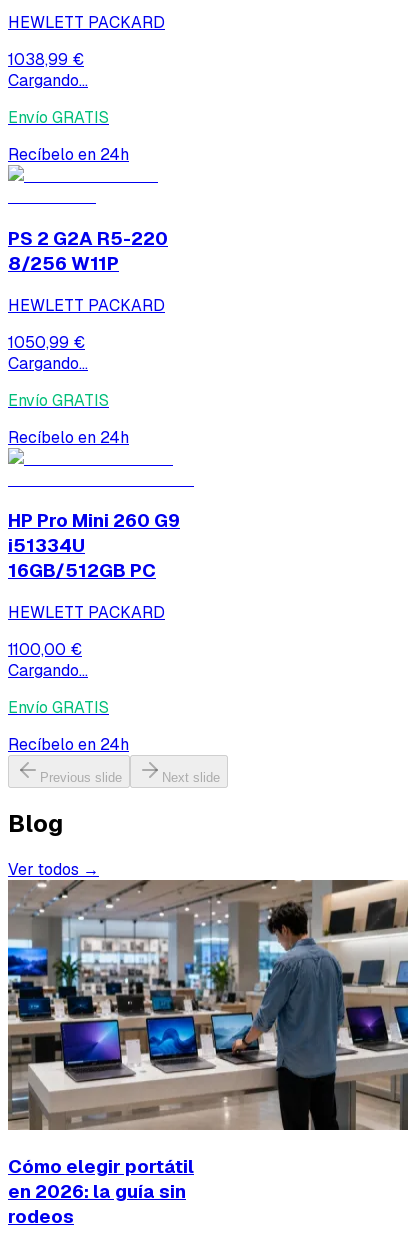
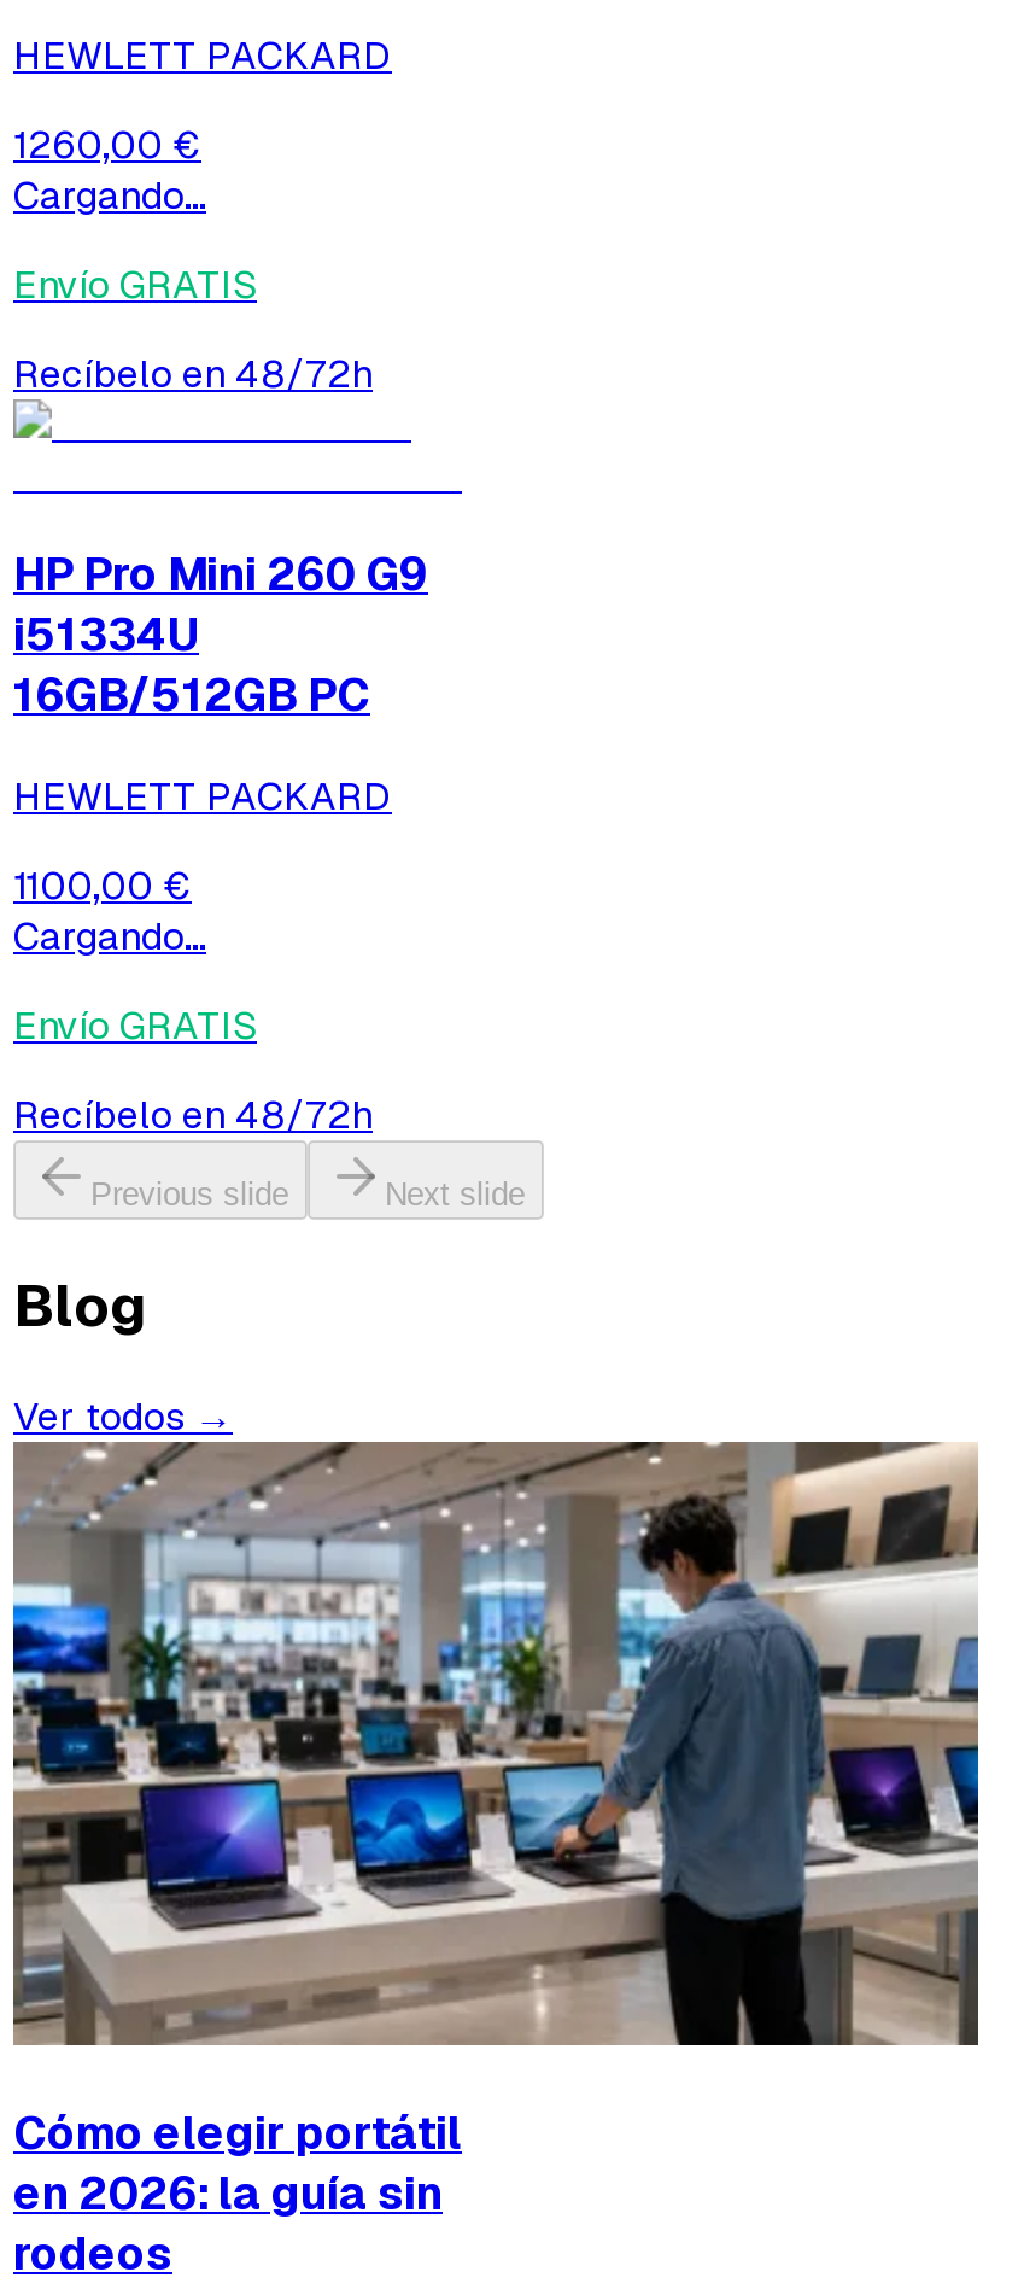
[8,49,84,70] 1038,99 € -> [13,119,201,170] 1260,00 €
[8,144,168,448] Recíbelo en 24h | PS 2 G2A R5-220 | 8/256 W11P | HEWLETT PACKARD | 1050,99 € | Cargando... | Envío GRATIS | Recíbelo en 24h -> [13,348,373,399] Recíbelo en 48/72h
[8,734,129,755] Recíbelo en 24h -> [13,1090,373,1141] Recíbelo en 48/72h

